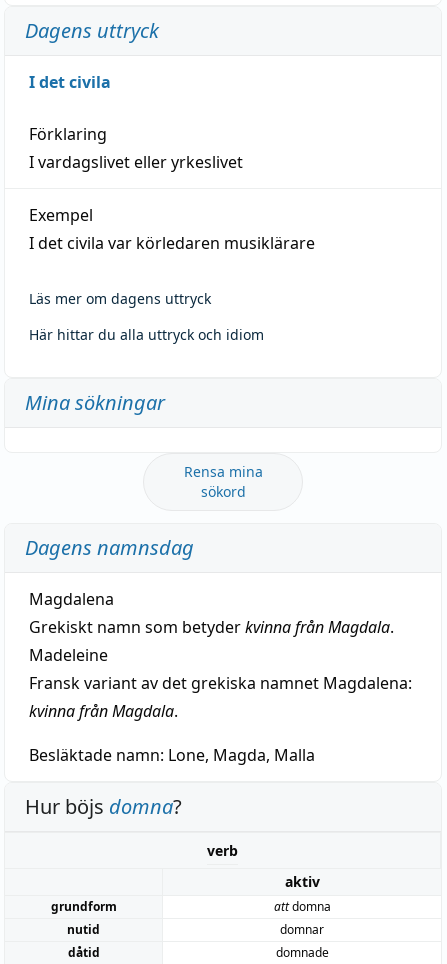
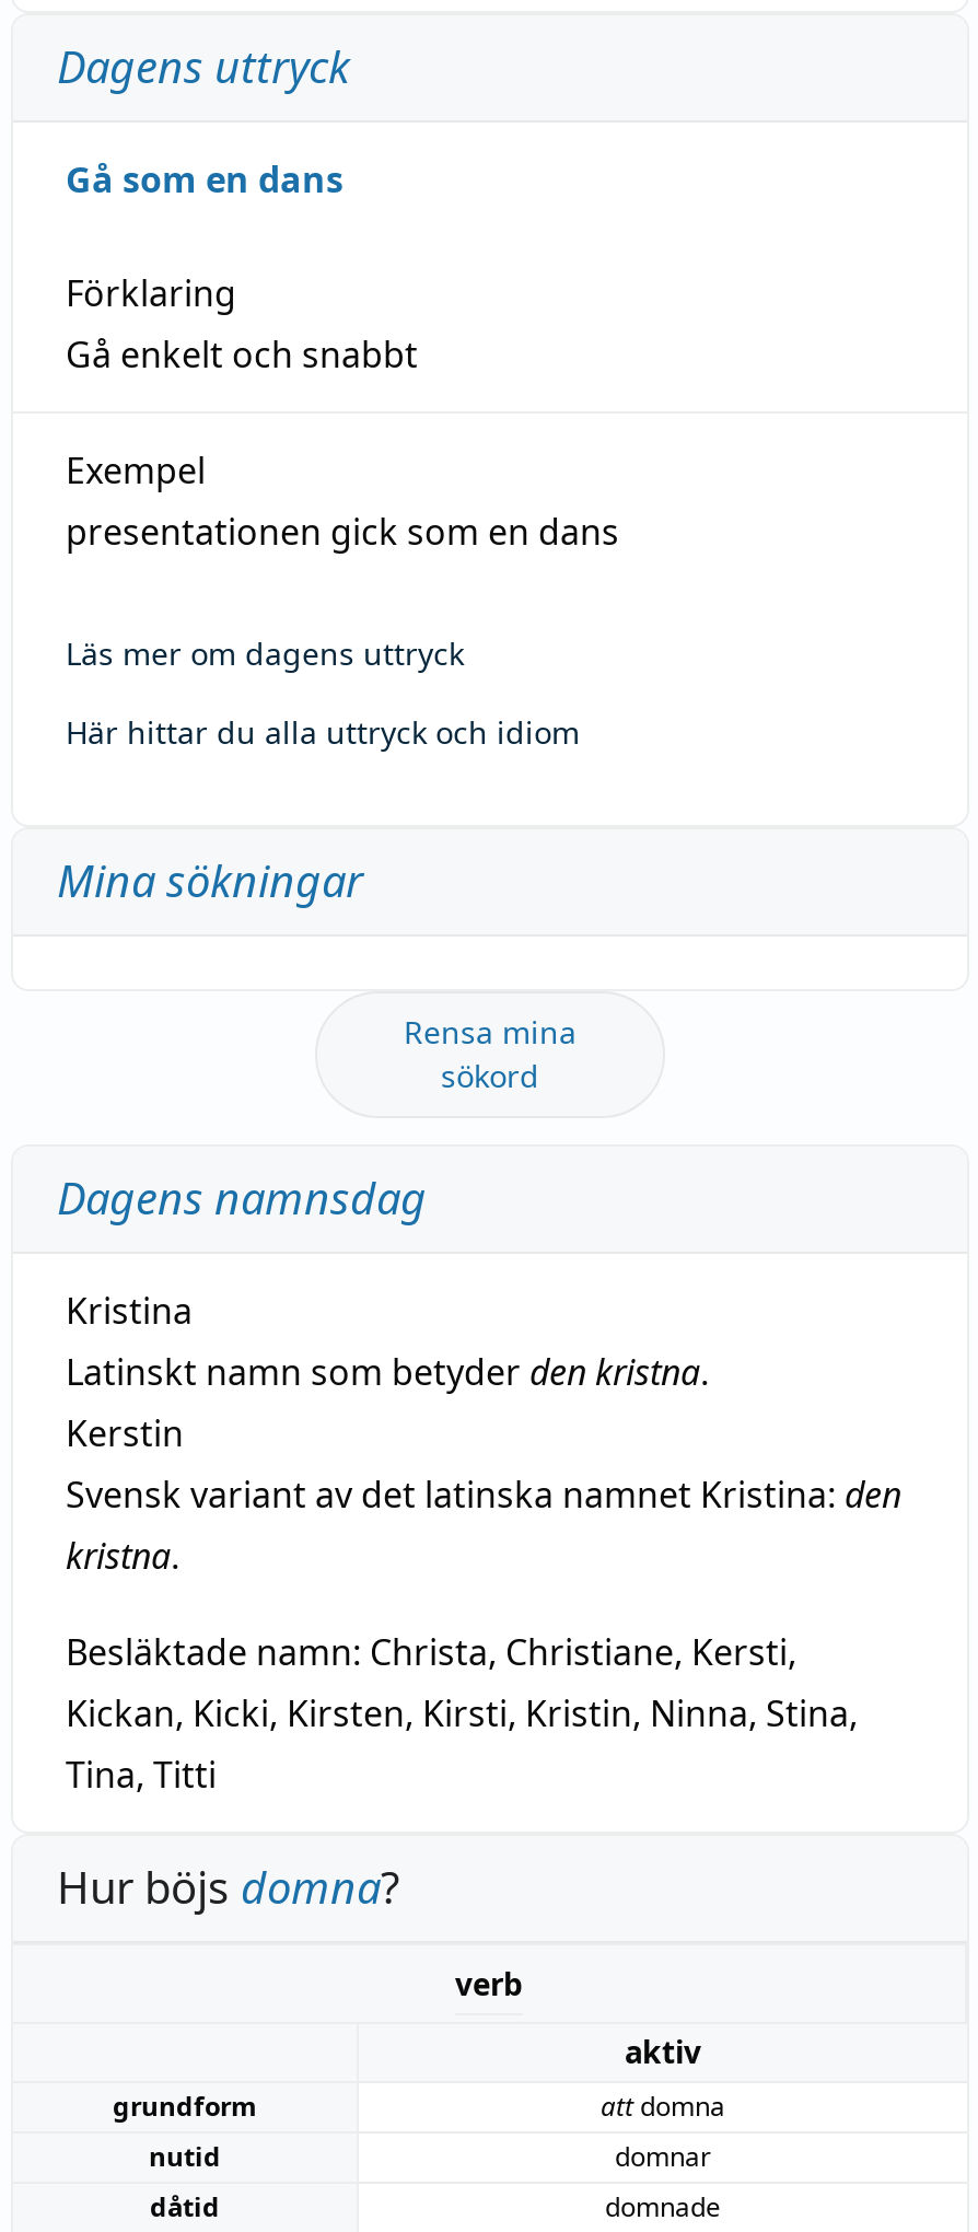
[29,71,111,93] I det civila -> [66,155,344,203] Gå som en dans
[29,151,243,173] I vardagslivet eller yrkeslivet -> [66,330,418,378] Gå enkelt och snabbt
[29,232,315,254] I det civila var körledaren musiklärare -> [66,507,619,555] presentationen gick som en dans
[29,588,412,722] Magdalena | Grekiskt namn som betyder kvinna från Magdala. | Madeleine | Fransk variant av det grekiska namnet Magdalena: | kvinna från Magdala. -> [66,1286,901,1579] Kristina | Latinskt namn som betyder den kristna. | Kerstin | Svensk variant av det latinska namnet Kristina: den | kristna.
[29,744,315,766] Besläktade namn: Lone, Magda, Malla -> [66,1627,858,1798] Besläktade namn: Christa, Christiane, Kersti, | Kickan, Kicki, Kirsten, Kirsti, Kristin, Ninna, Stina, | Tina, Titti

